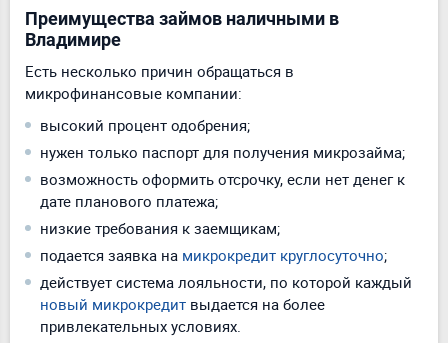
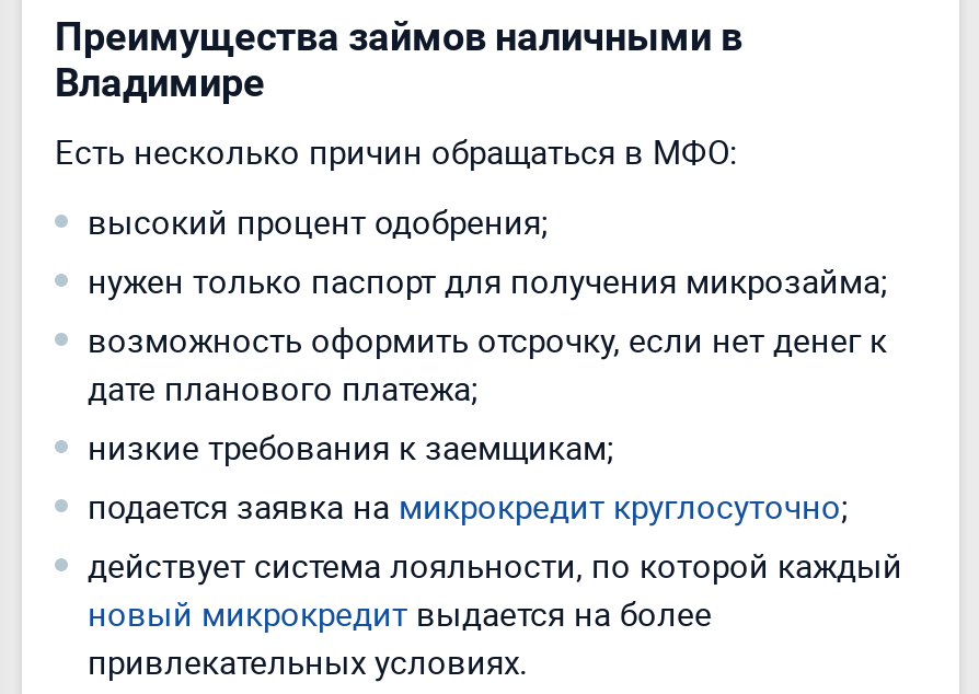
[25,61,294,103] Есть несколько причин обращаться в | микрофинансовые компании: -> [55,129,738,173] Есть несколько причин обращаться в МФО:

